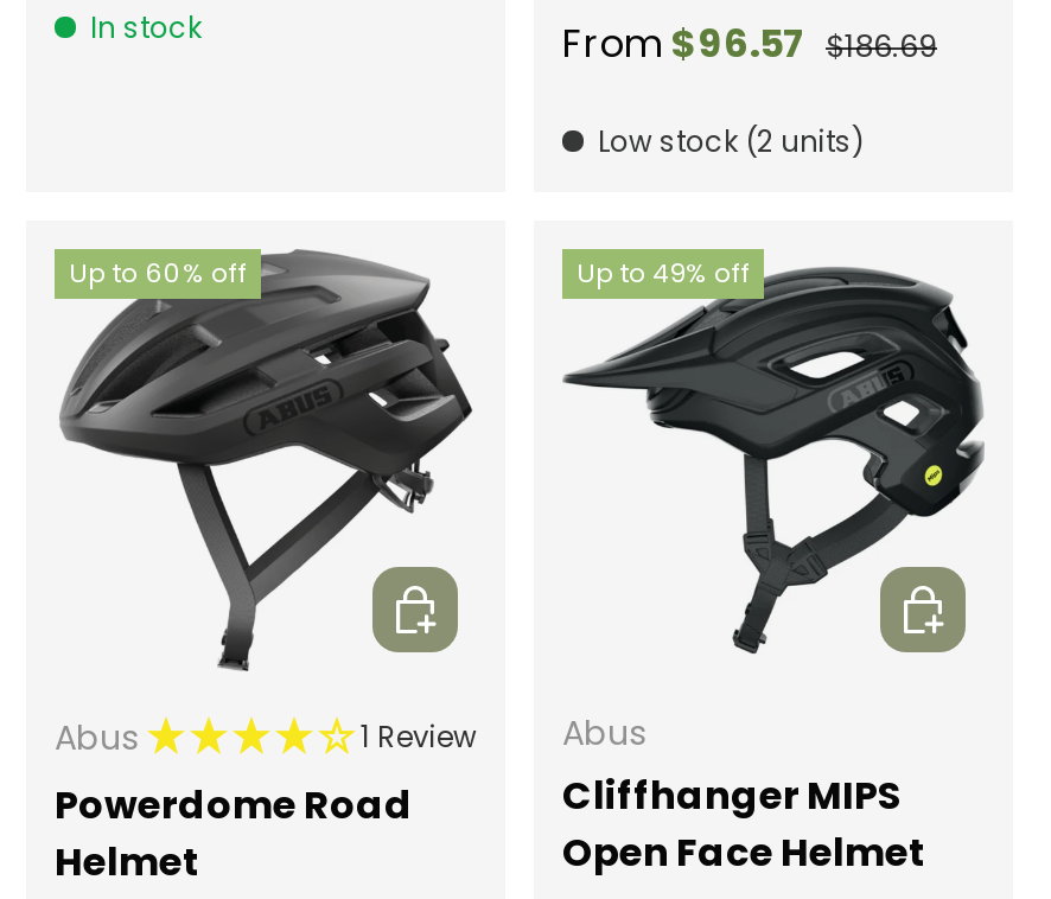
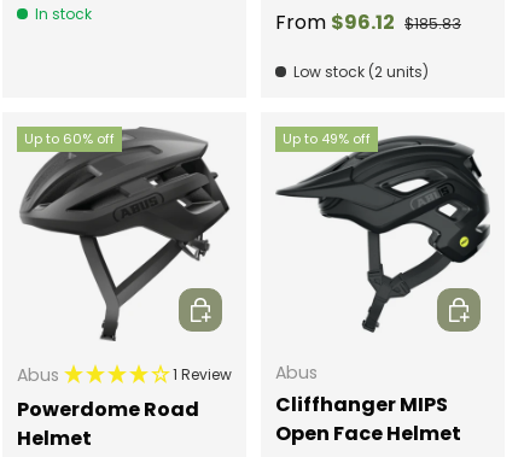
[562,16,937,71] From $96.57 $186.69 -> [275,8,461,36] From $96.12 $185.83

